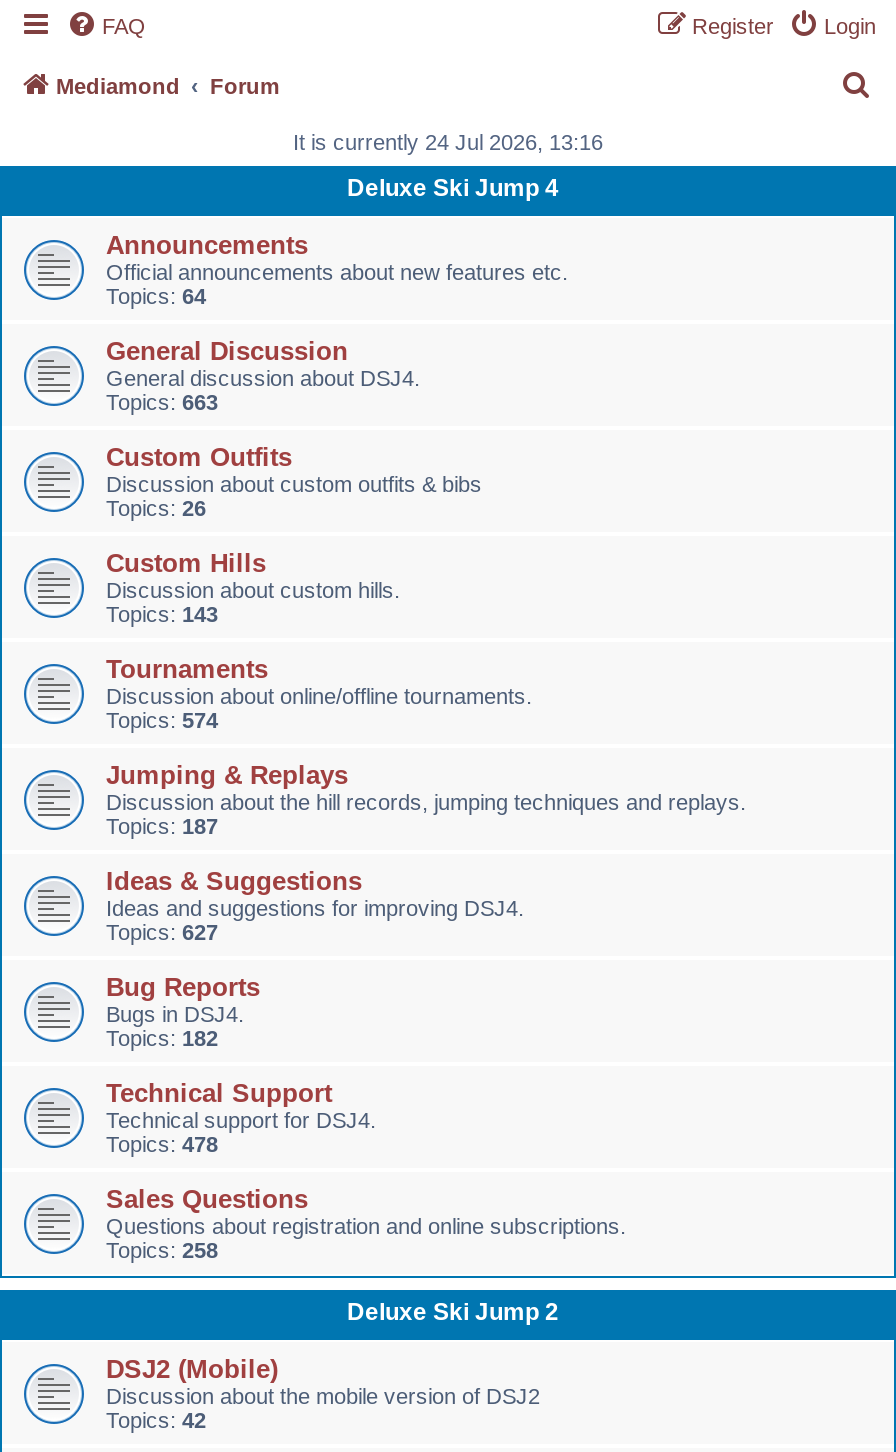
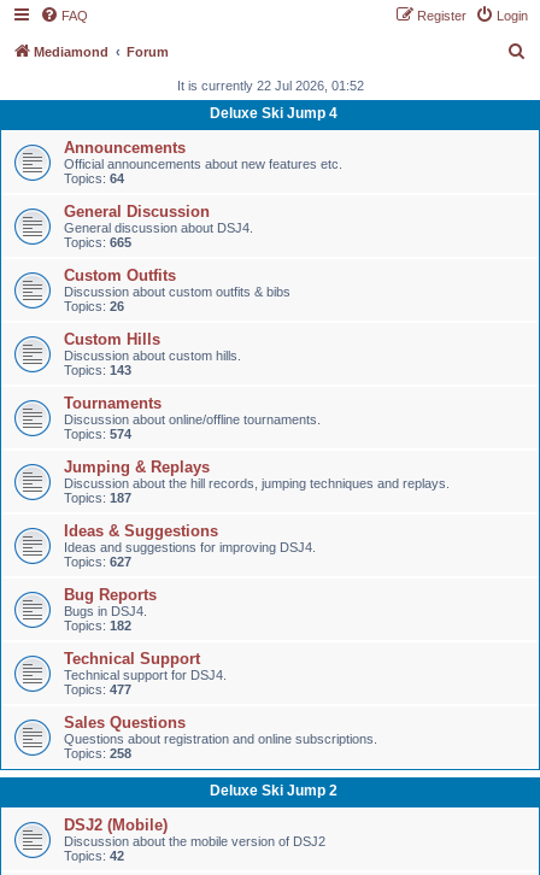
[293,130,603,154] It is currently 24 Jul 2026, 13:16 -> [177,78,363,93] It is currently 22 Jul 2026, 01:52
[106,390,218,414] Topics: 663 -> [64,235,131,249] Topics: 665
[106,1132,218,1156] Topics: 478 -> [64,682,131,697] Topics: 477

